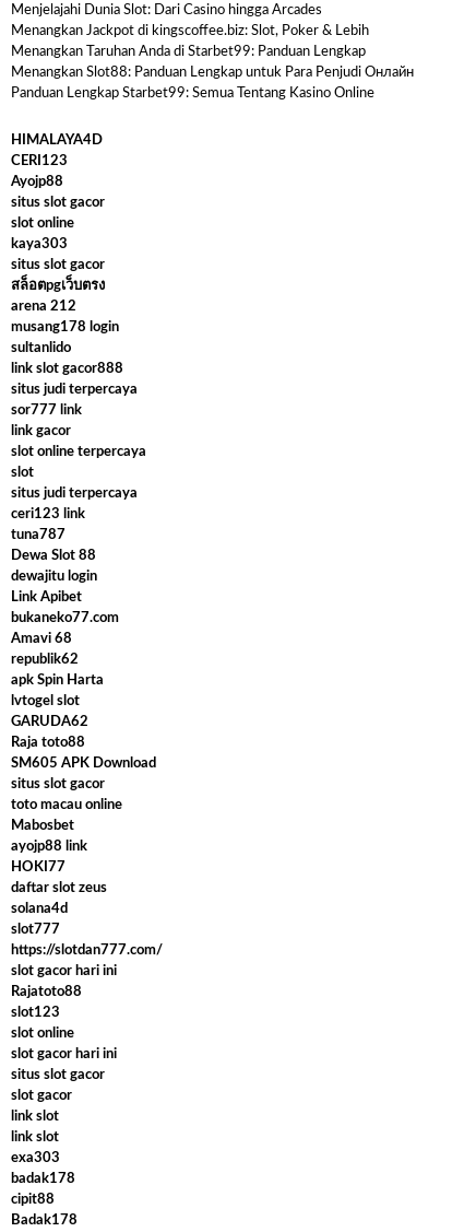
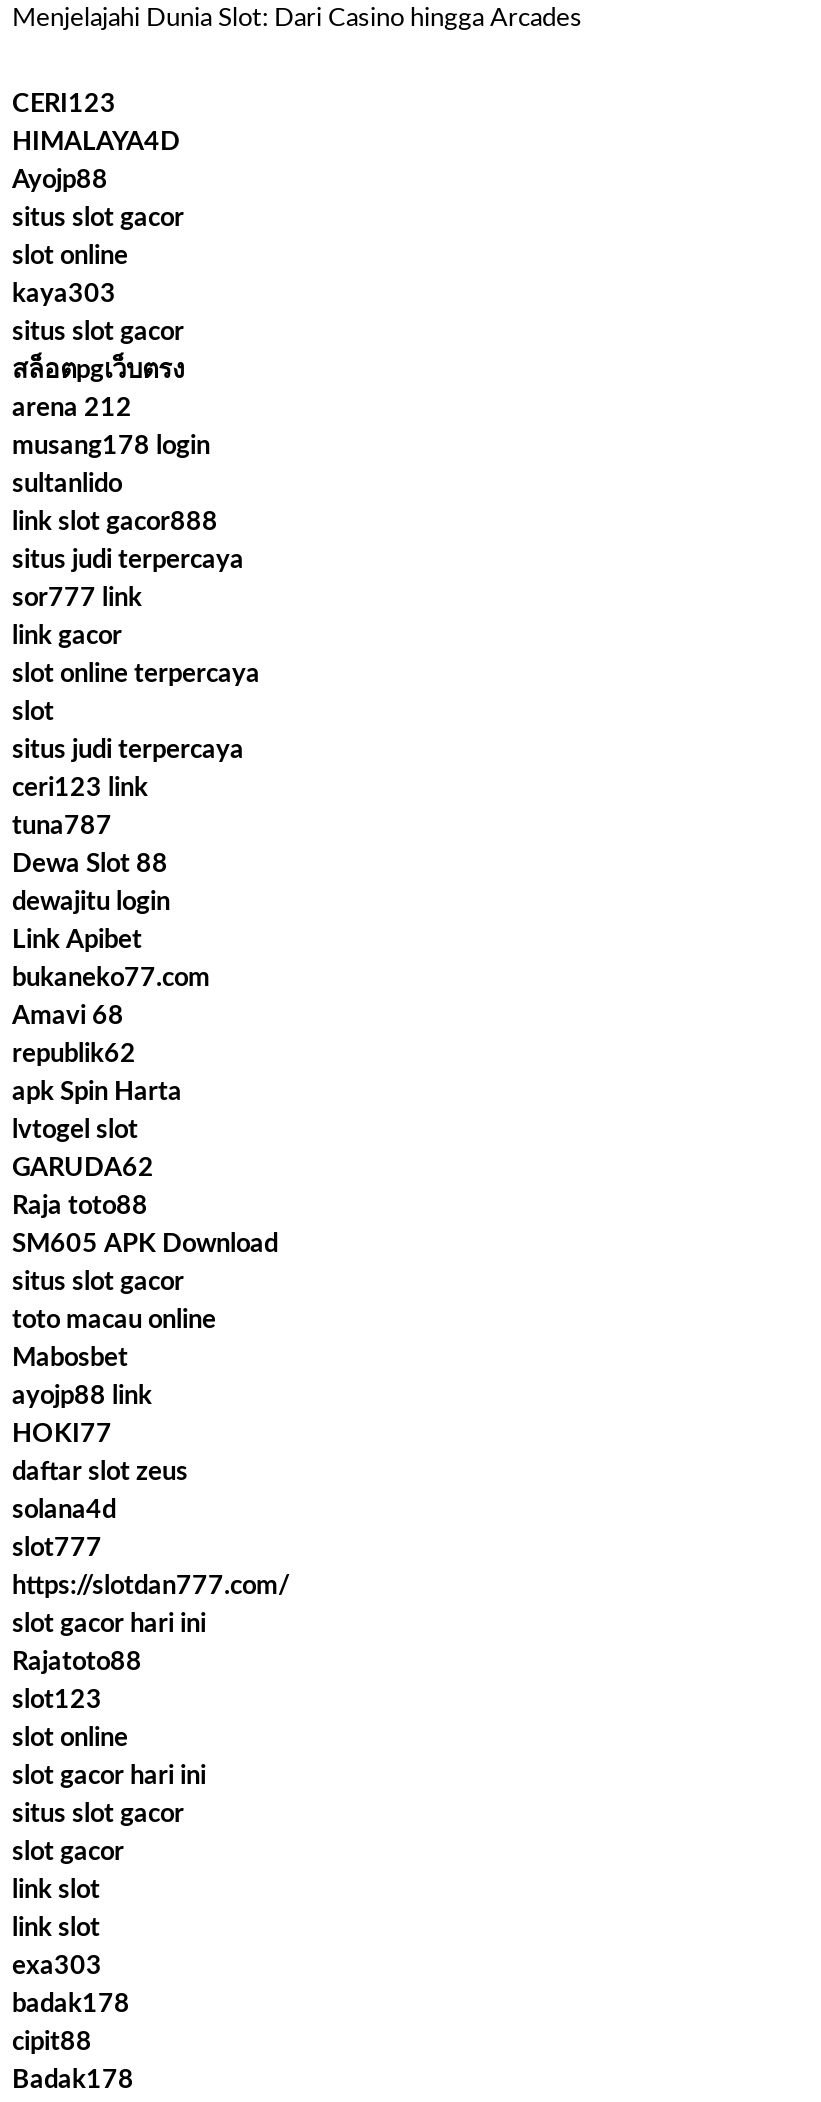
[11,24,414,101] Menangkan Jackpot di kingscoffee.biz: Slot, Poker & Lebih | Menangkan Taruhan Anda di Starbet99: Panduan Lengkap | Menangkan Slot88: Panduan Lengkap untuk Para Penjudi Онлайн | Panduan Lengkap Starbet99: Semua Tentang Kasino Online -> [12,93,116,119] CERI123
[11,154,68,169] CERI123 -> none

